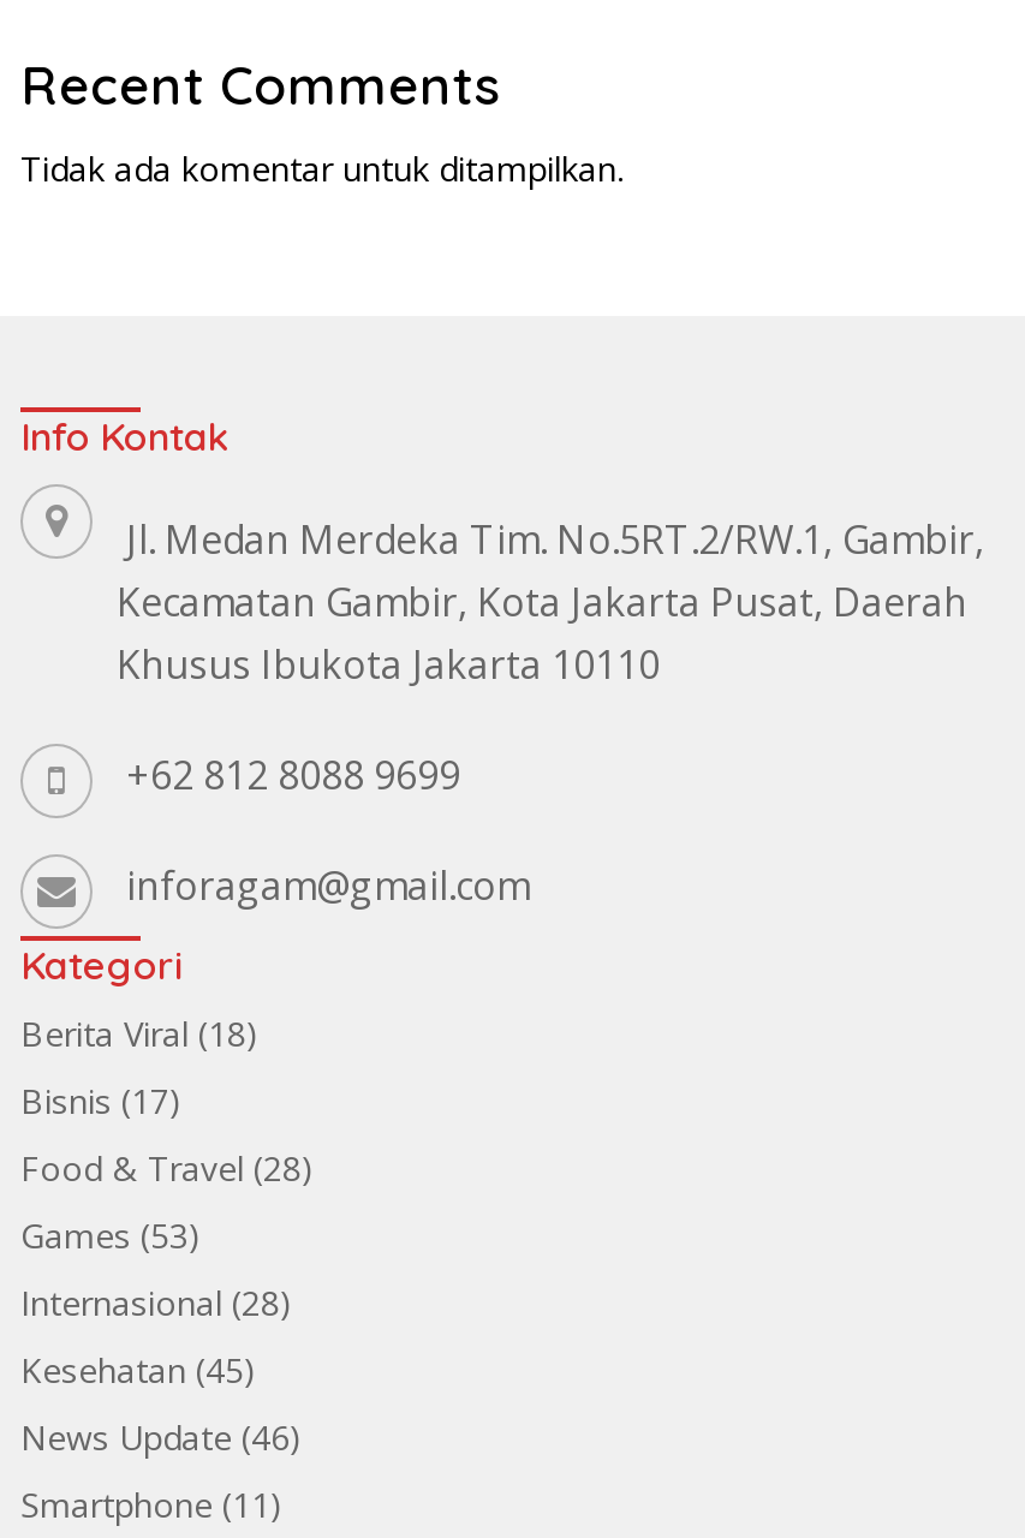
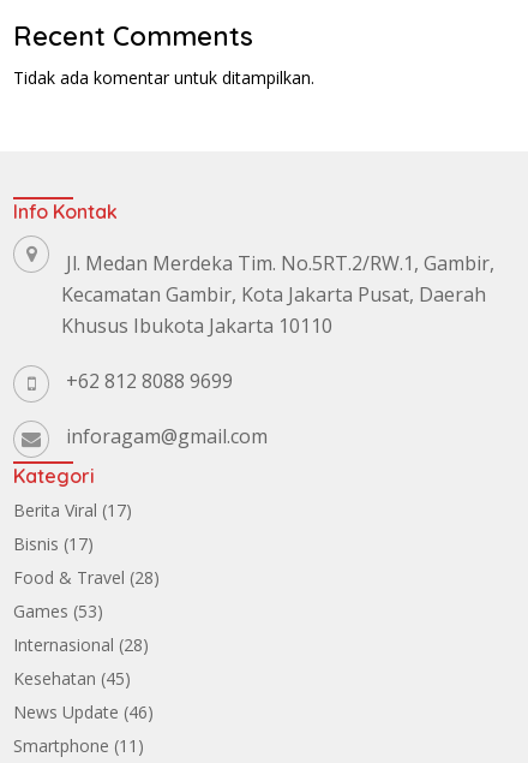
[20,1010,258,1056] Berita Viral (18) -> [13,498,132,521] Berita Viral (17)

